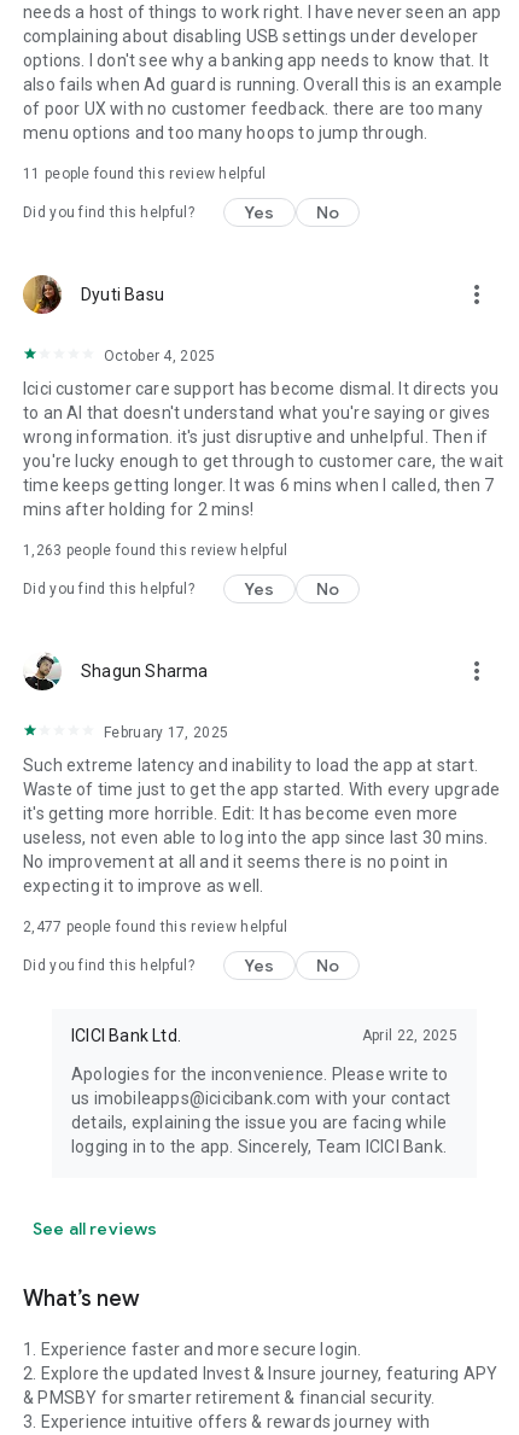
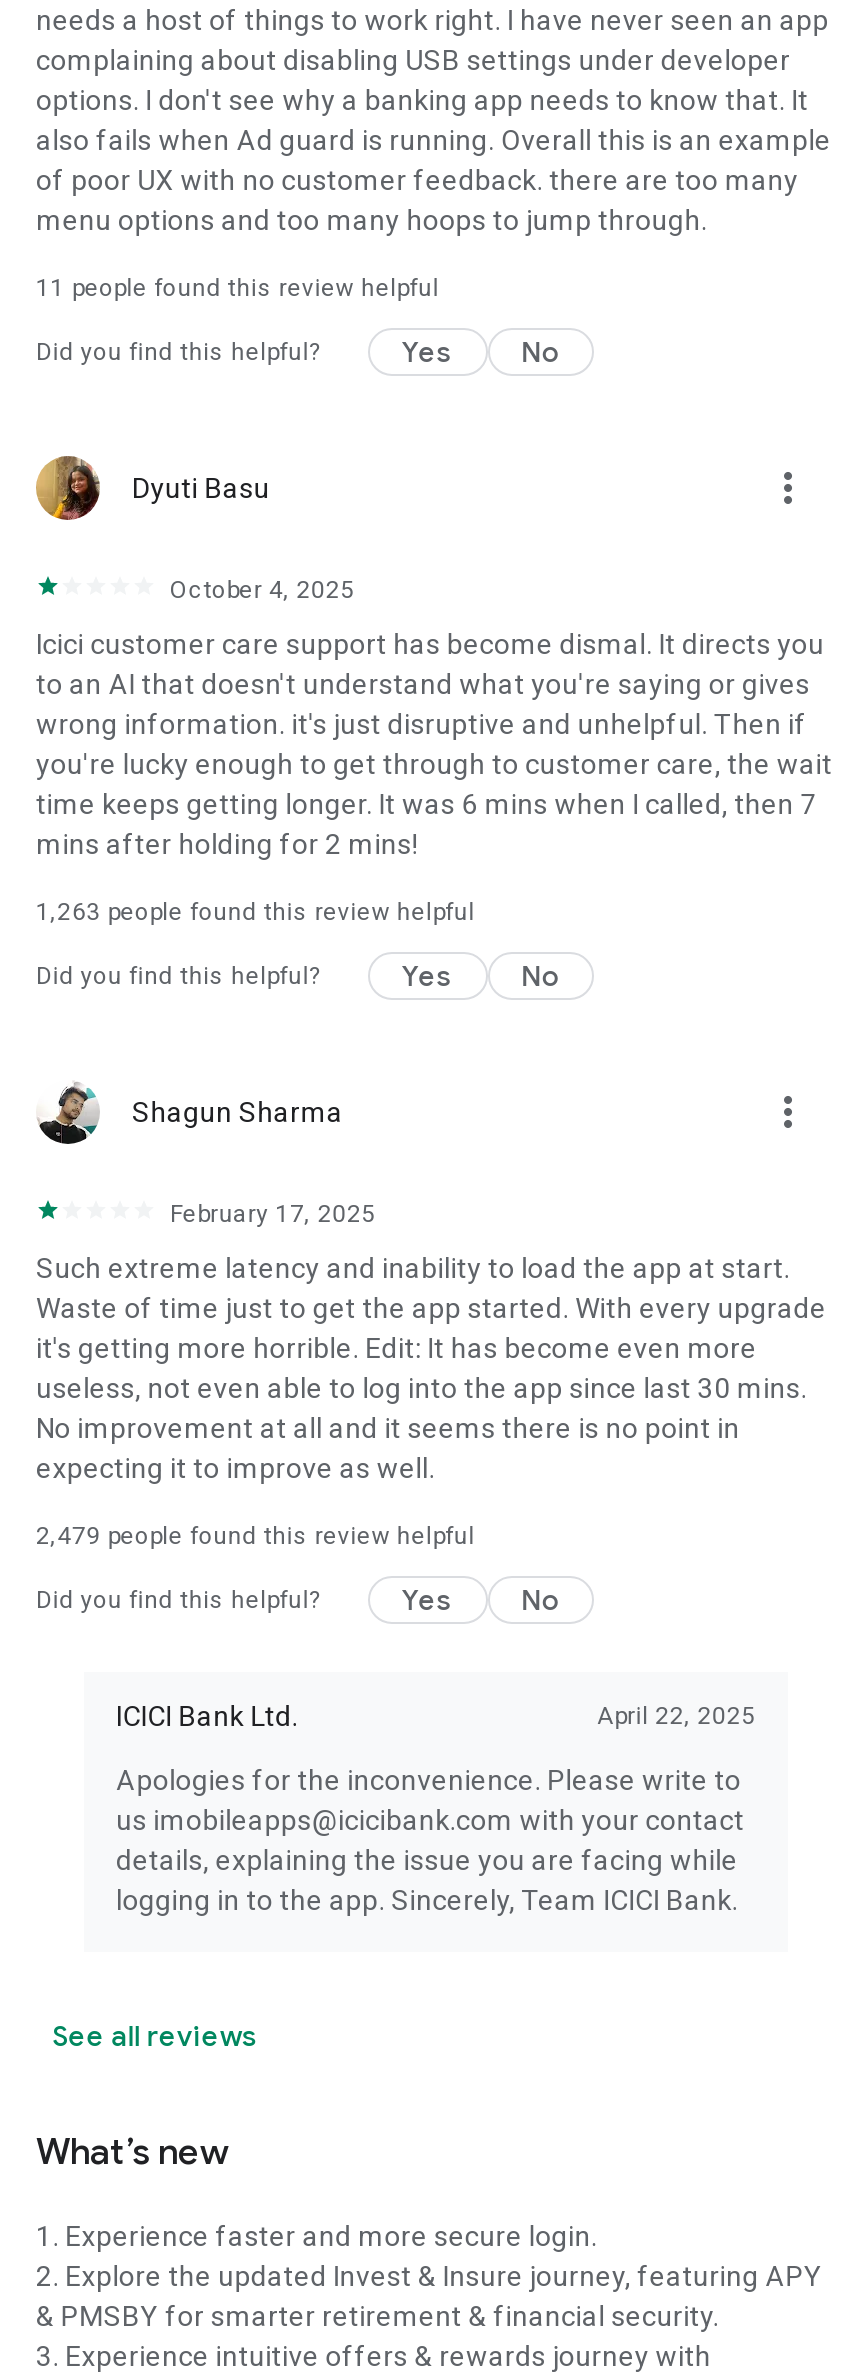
[23,918,288,935] 2,477 people found this review helpful -> [36,1522,475,1550] 2,479 people found this review helpful

